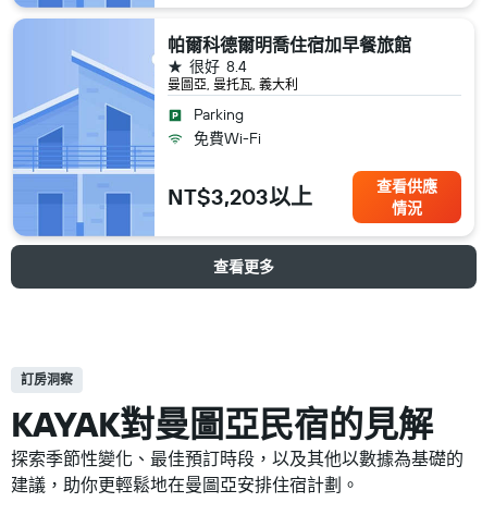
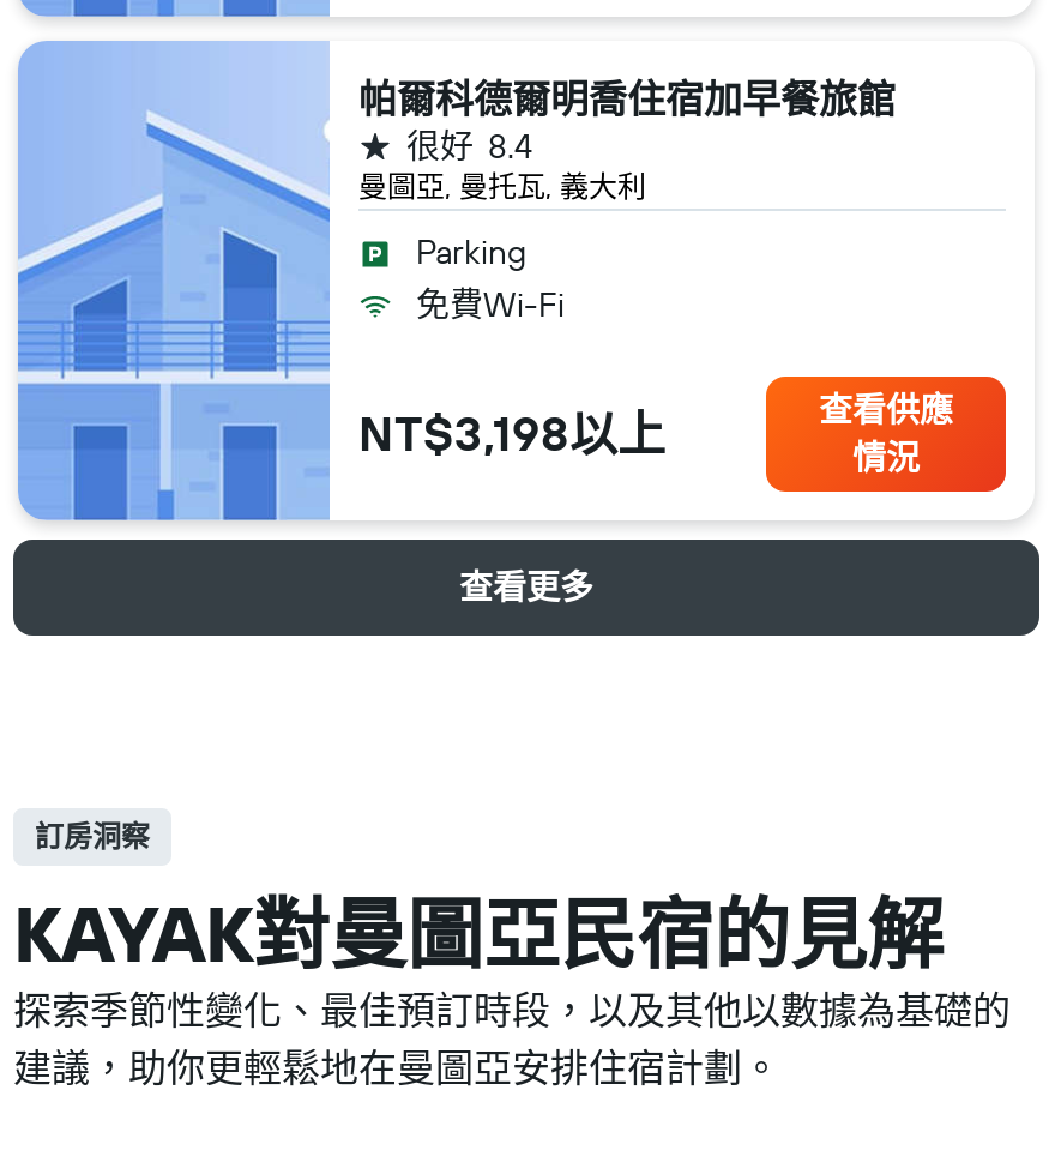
[168,183,312,210] NT$3,203以上 -> [358,403,665,463] NT$3,198以上

